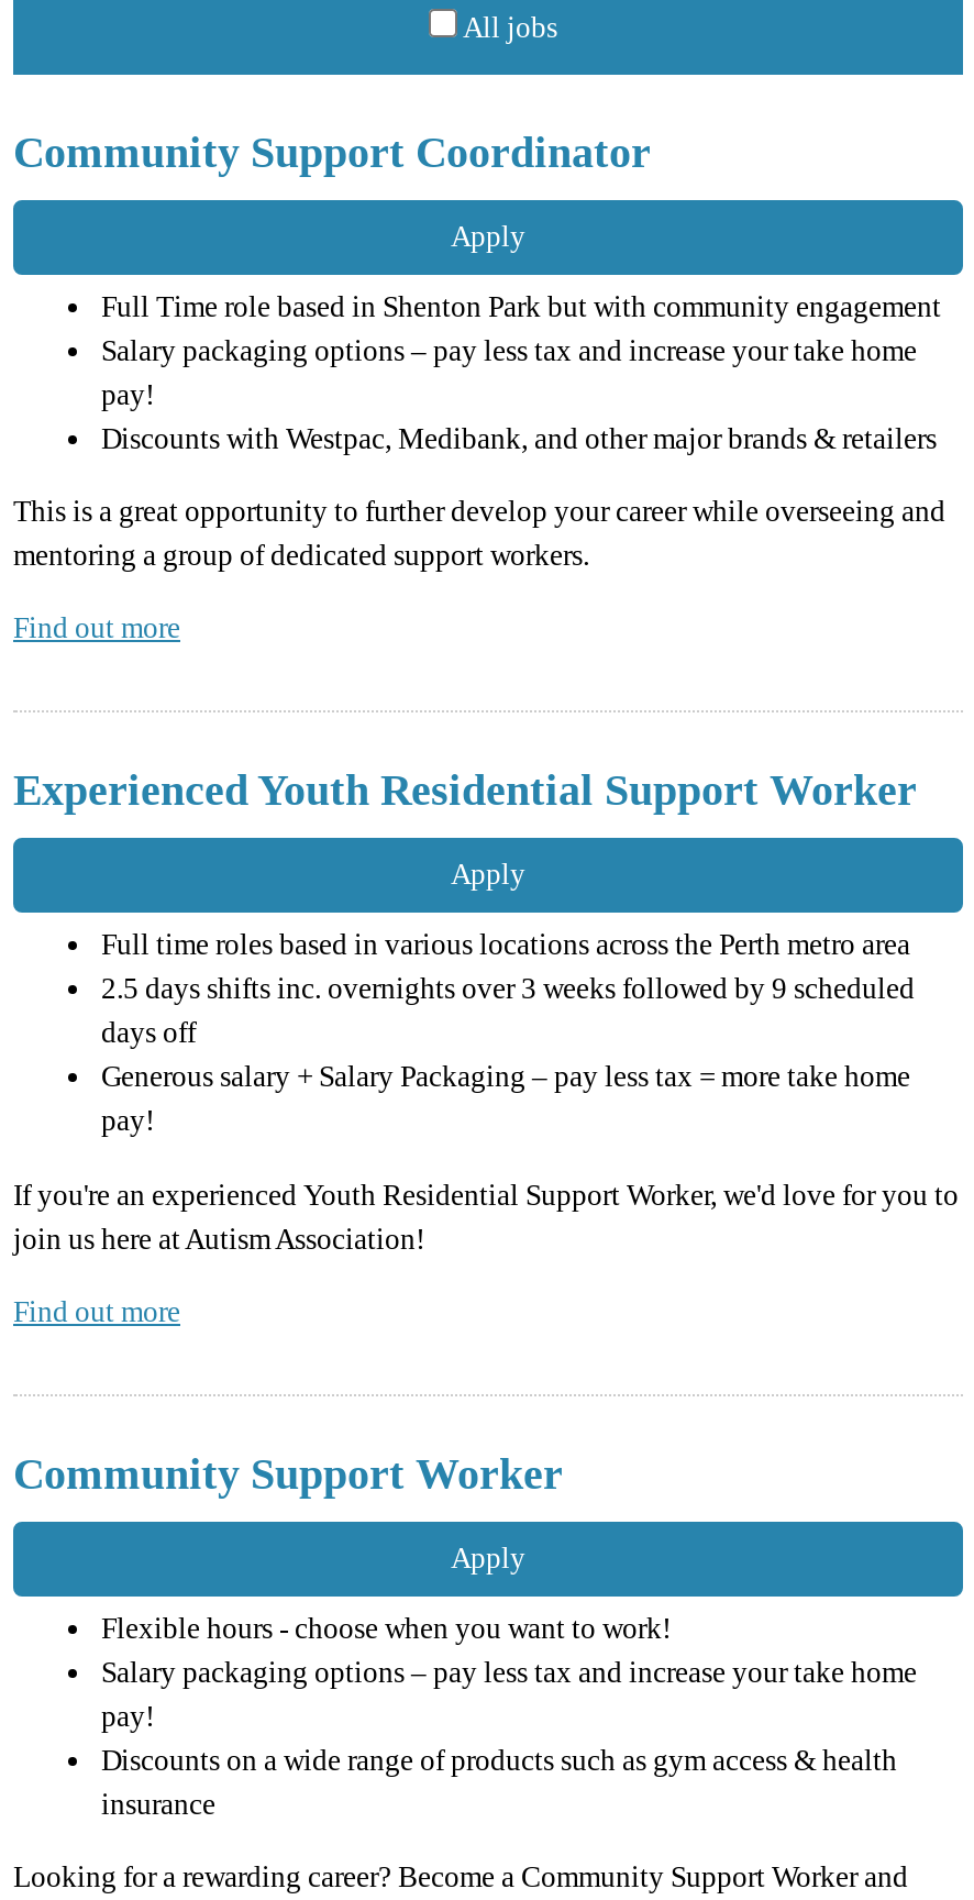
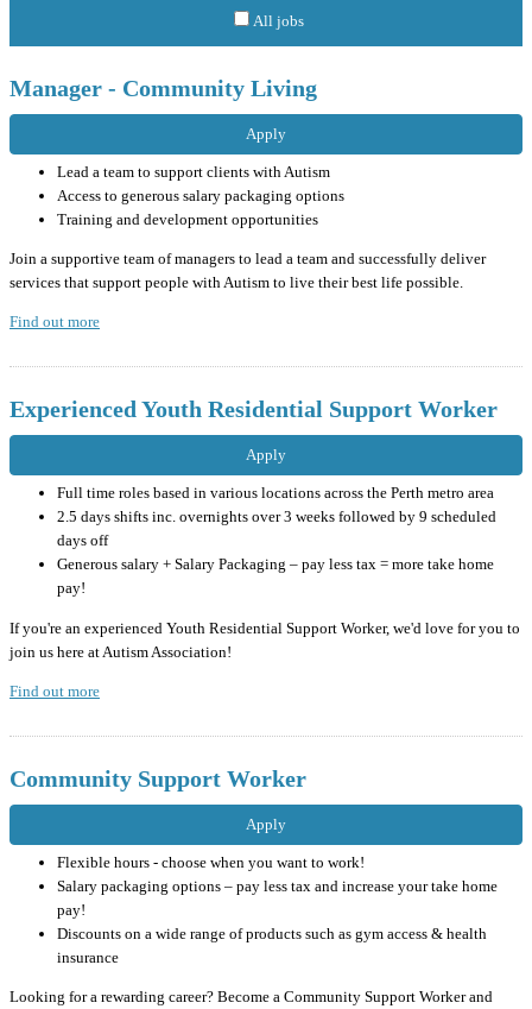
[13,127,651,175] Community Support Coordinator -> [9,75,317,101] Manager - Community Living
[101,290,941,455] Full Time role based in Shenton Park but with community engagement | Salary packaging options – pay less tax and increase your take home | pay! | Discounts with Westpac, Medibank, and other major brands & retailers -> [57,163,344,228] Lead a team to support clients with Autism | Access to generous salary packaging options | Training and development opportunities
[13,495,945,572] This is a great opportunity to further develop your career while overseeing and | mentoring a group of dedicated support workers. -> [9,250,486,291] Join a supportive team of managers to lead a team and successfully deliver | services that support people with Autism to live their best life possible.

